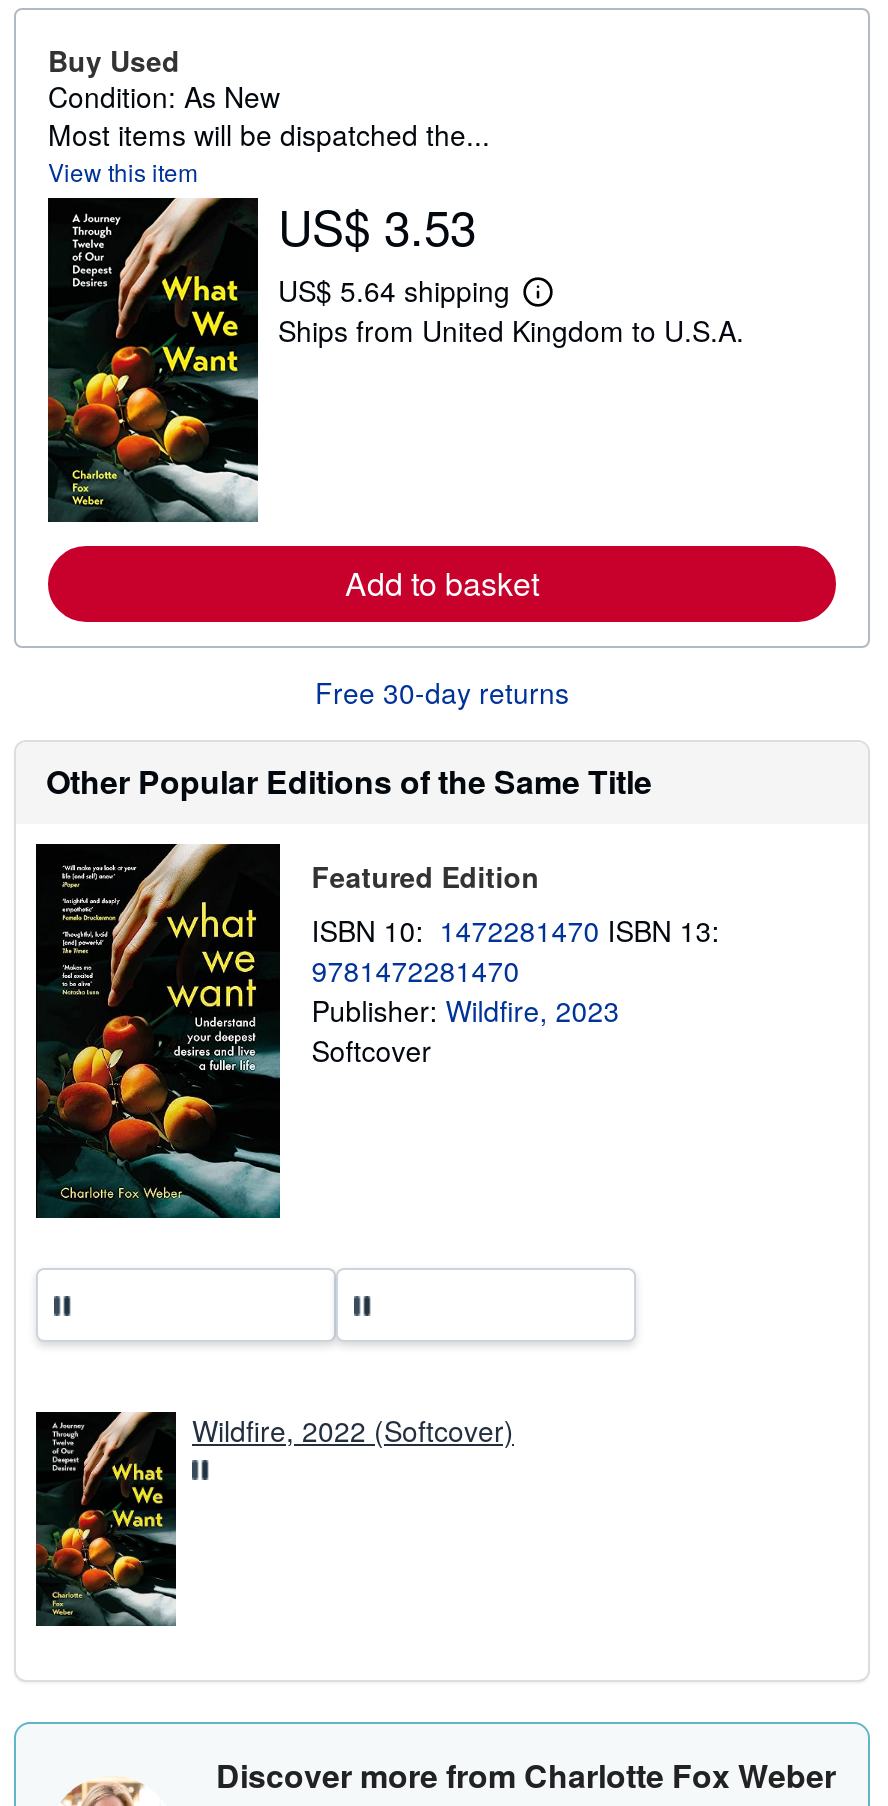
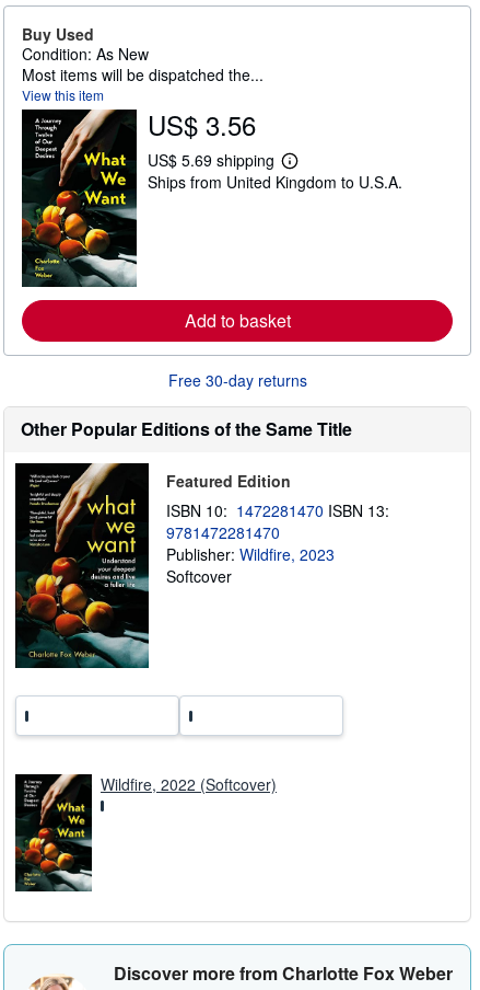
[278,191,476,261] US$ 3.53 -> [148,105,256,144] US$ 3.56
[278,271,549,320] US$ 5.64 shipping L -> [148,149,296,176] US$ 5.69 shipping L

